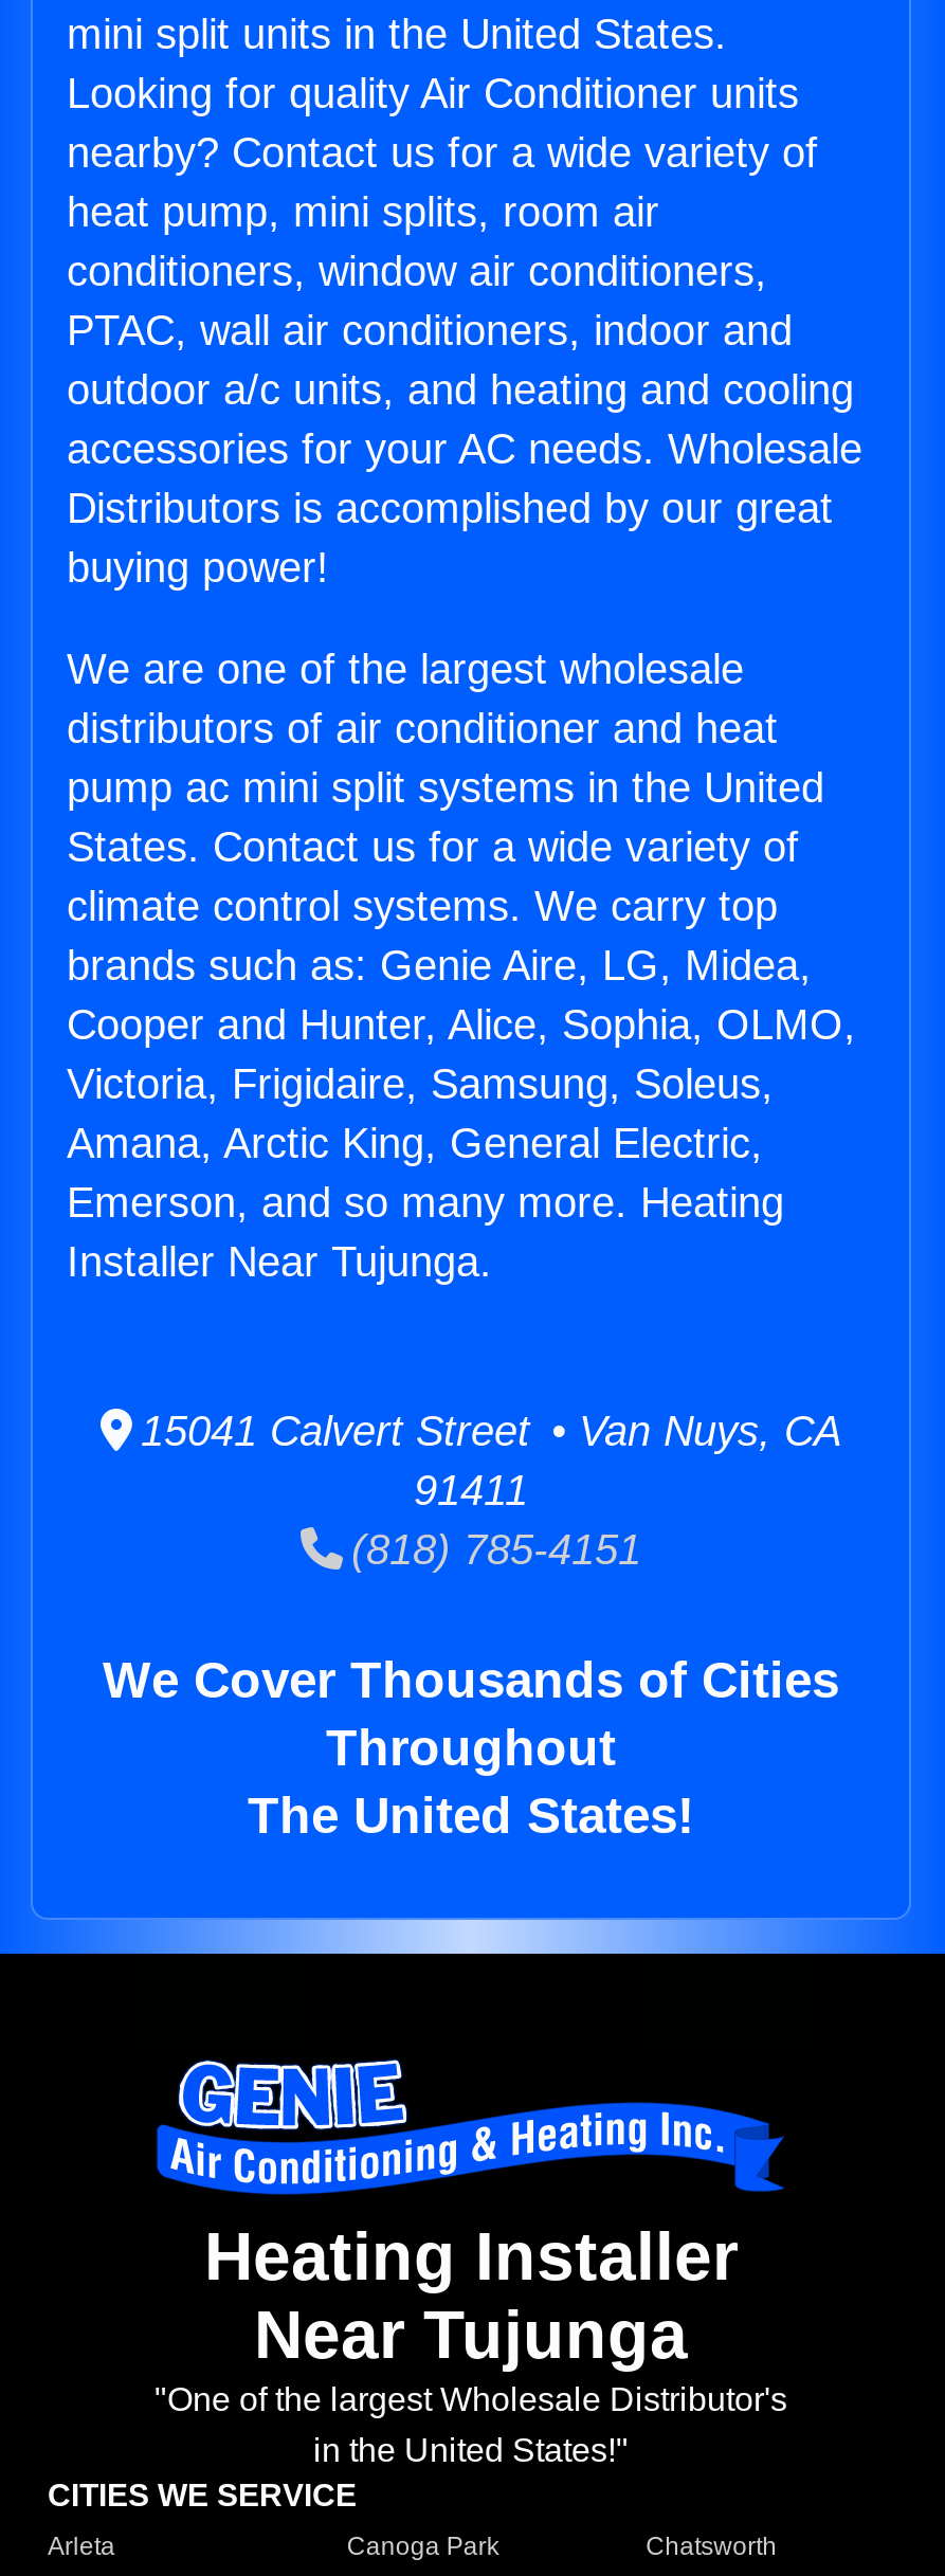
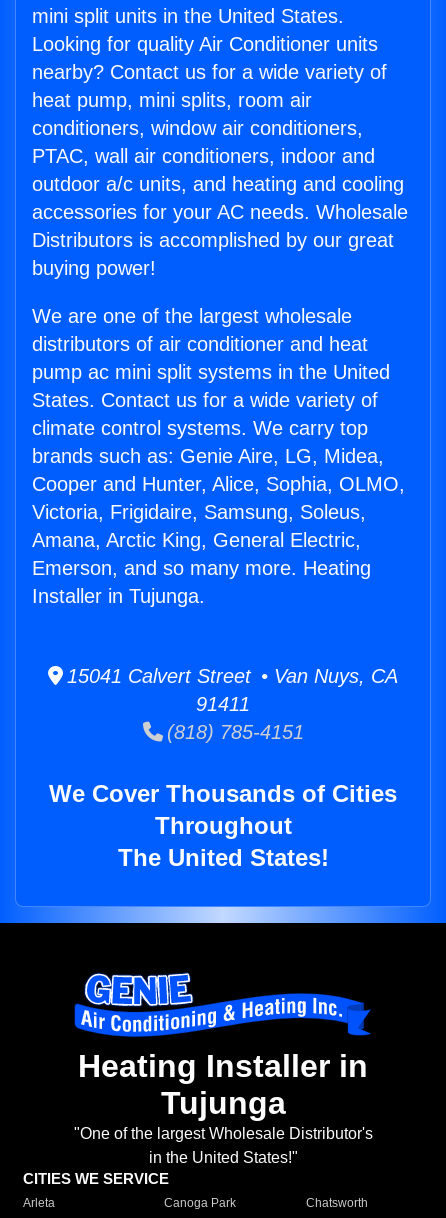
[67,1238,492,1285] Installer Near Tujunga. -> [32,585,205,607] Installer in Tujunga.
[204,2219,738,2373] Heating Installer | Near Tujunga -> [78,1048,368,1121] Heating Installer in | Tujunga

